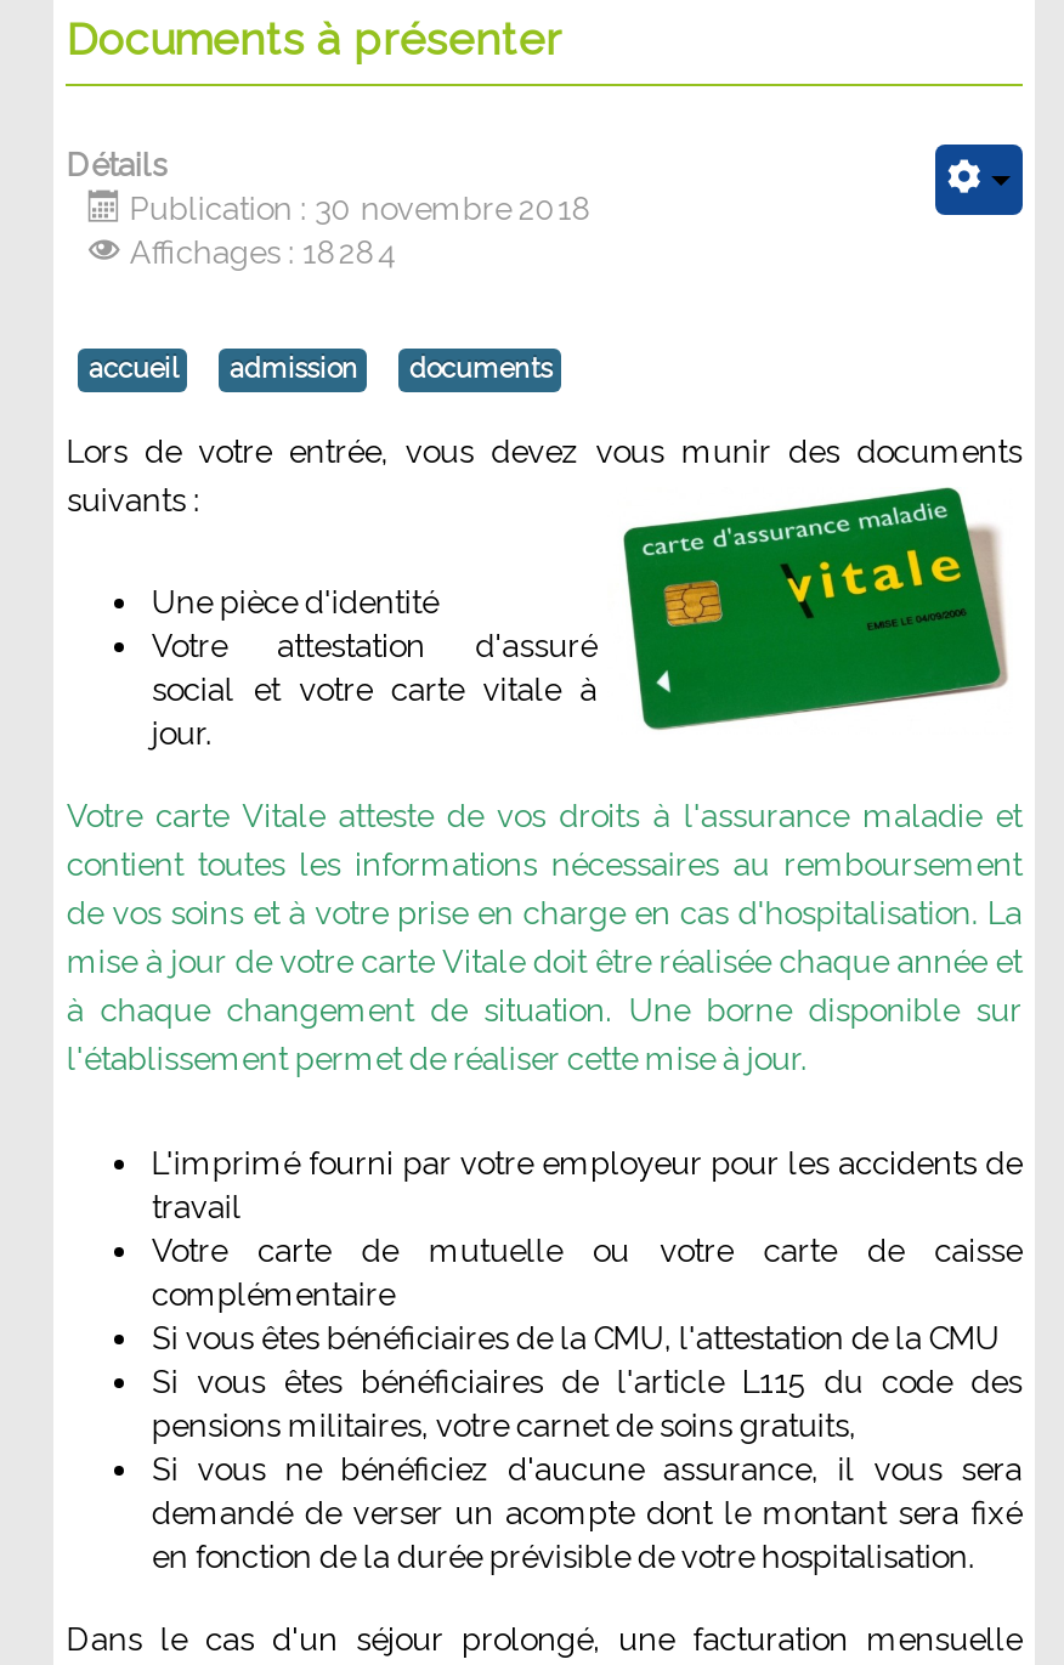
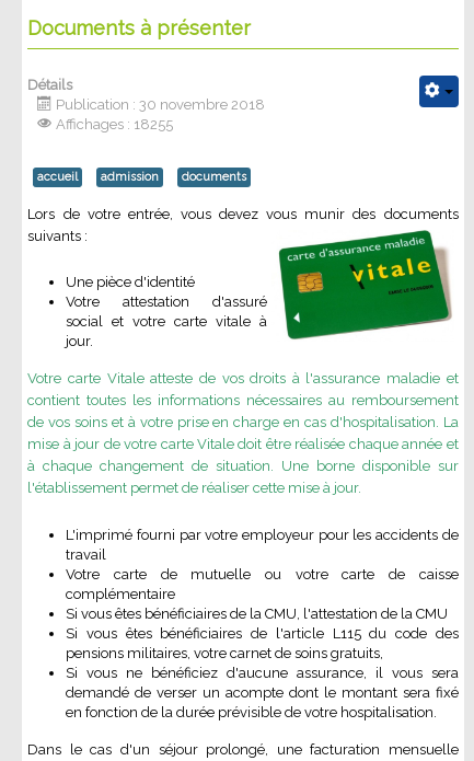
[130,235,397,271] Affichages : 18284 -> [56,116,173,133] Affichages : 18255

